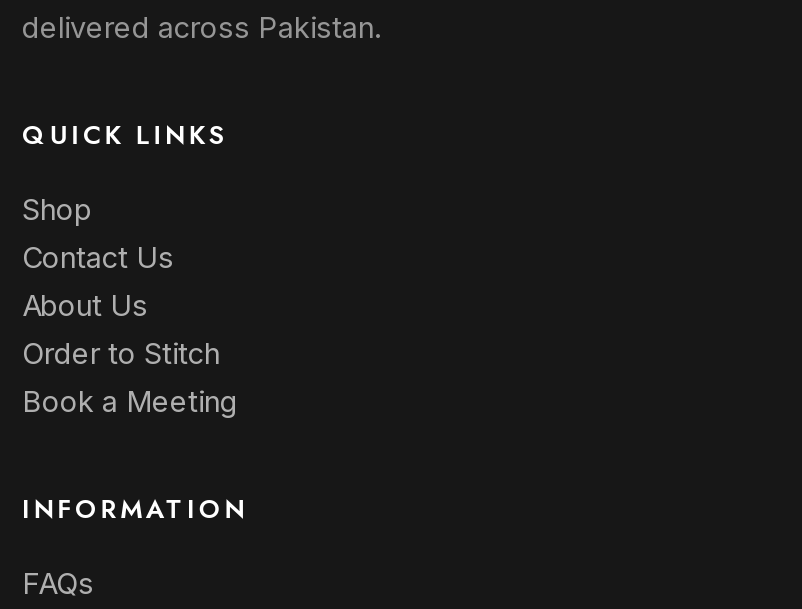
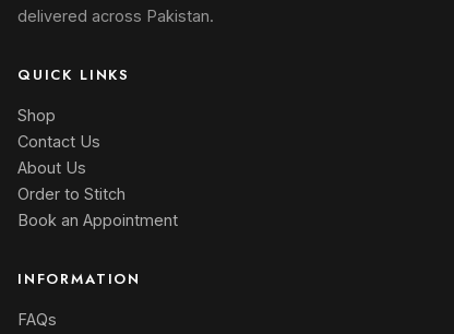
[22,384,238,418] Book a Meeting -> [17,211,178,229] Book an Appointment

